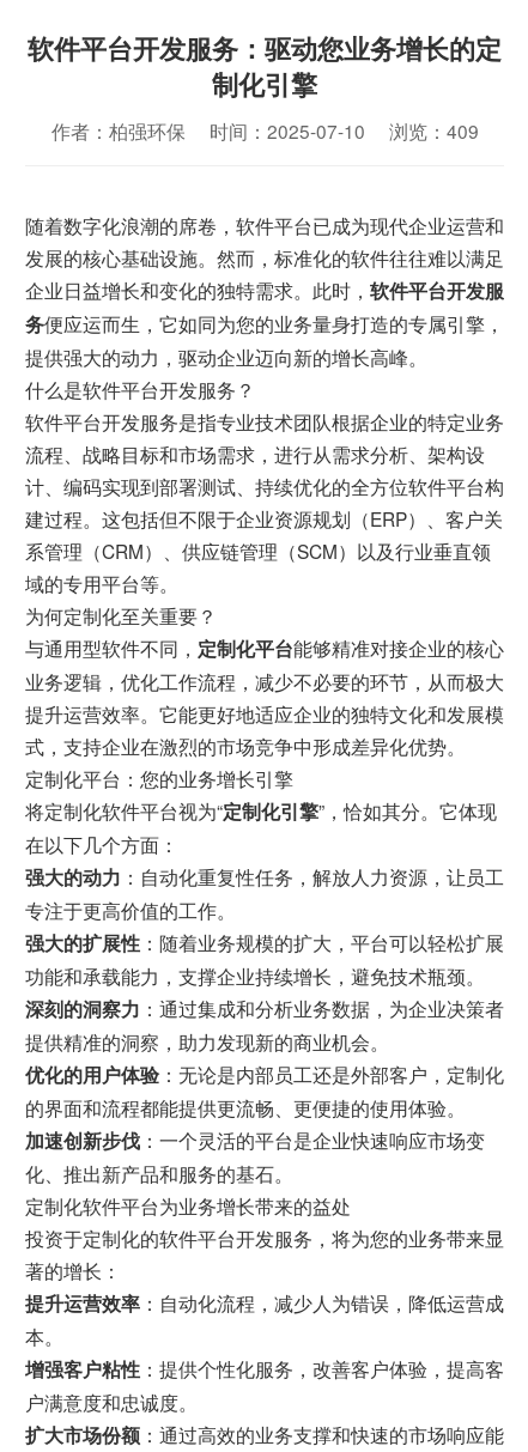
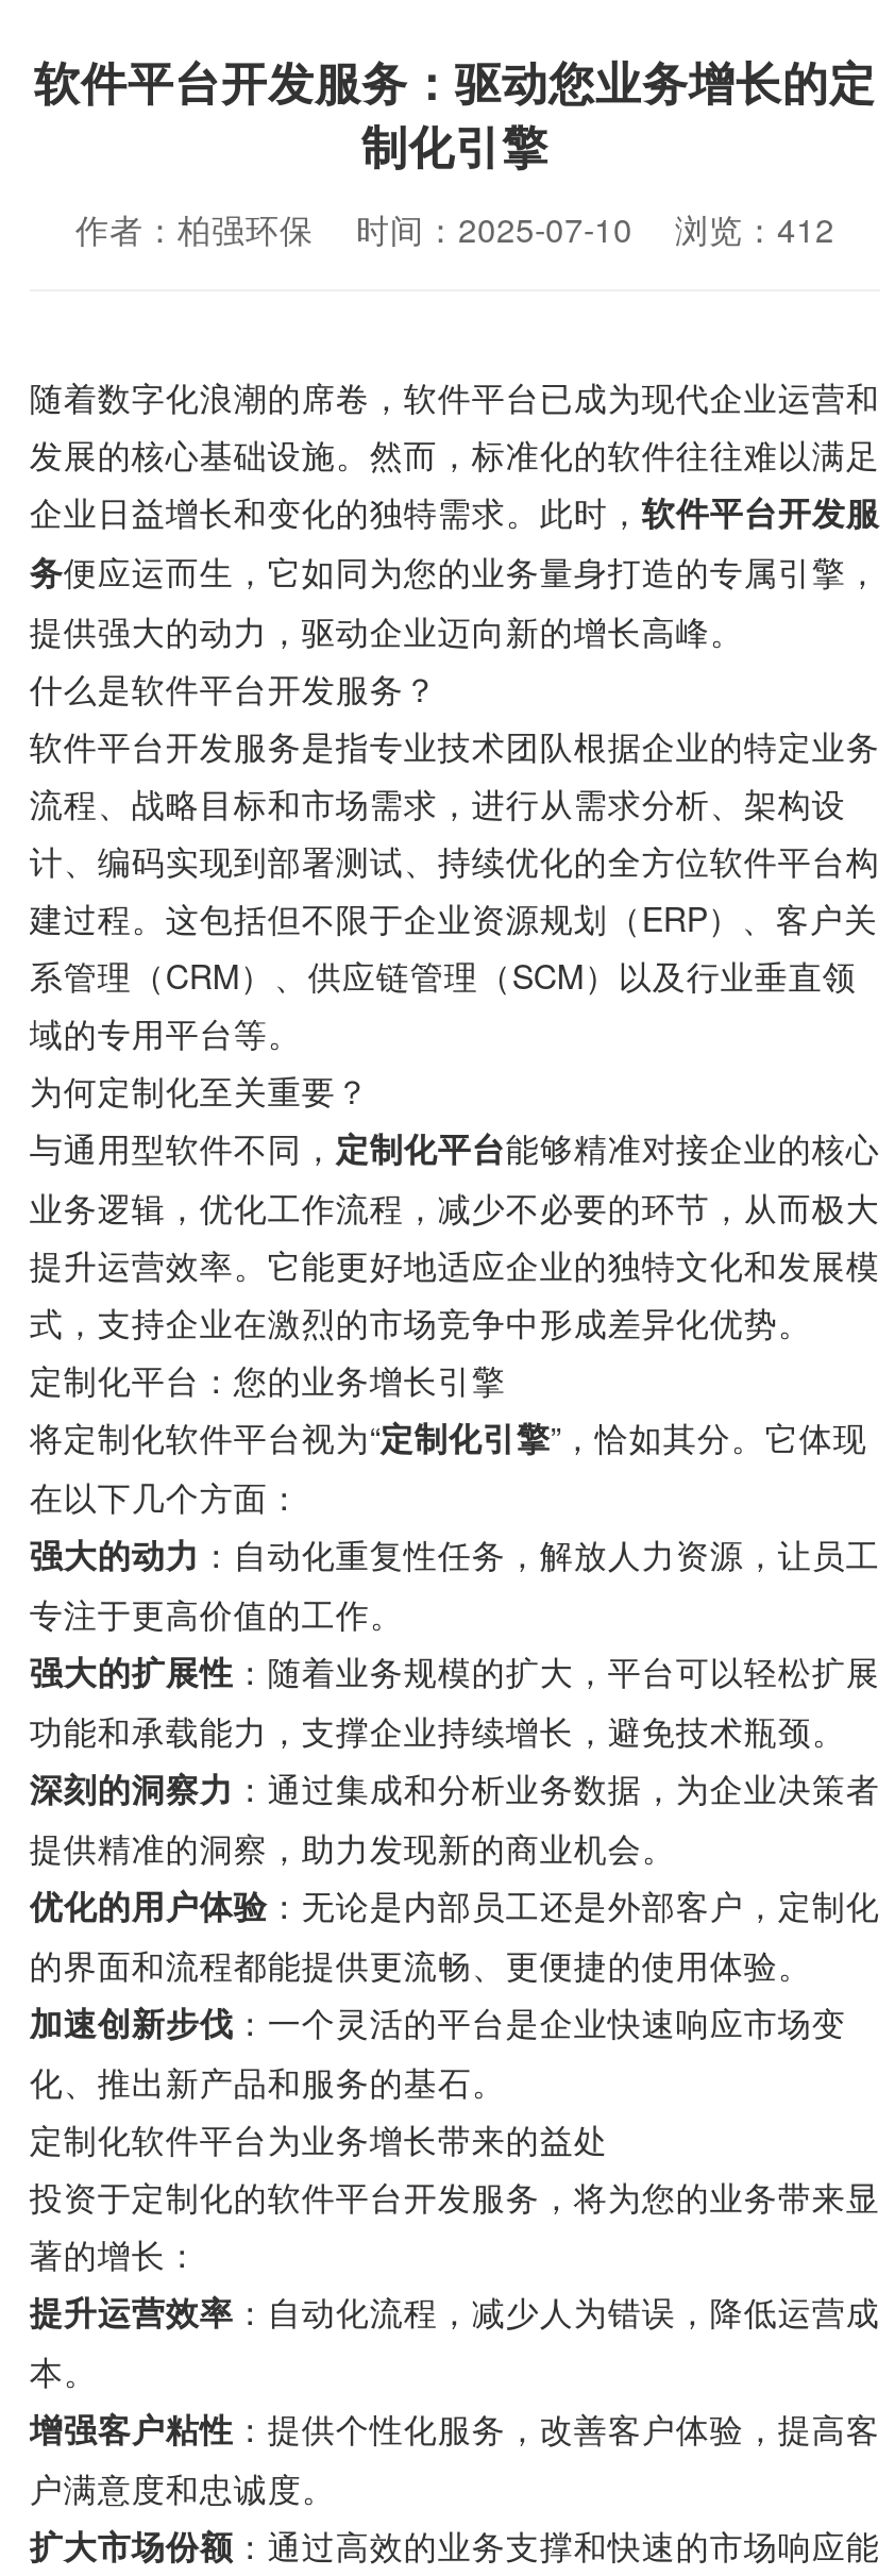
[51,117,478,144] 作者：柏强环保 时间：2025-07-10 浏览：409 -> [75,204,834,251] 作者：柏强环保 时间：2025-07-10 浏览：412

